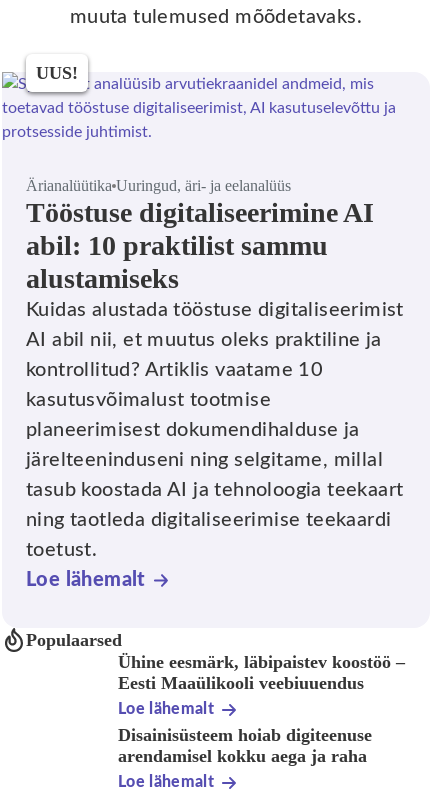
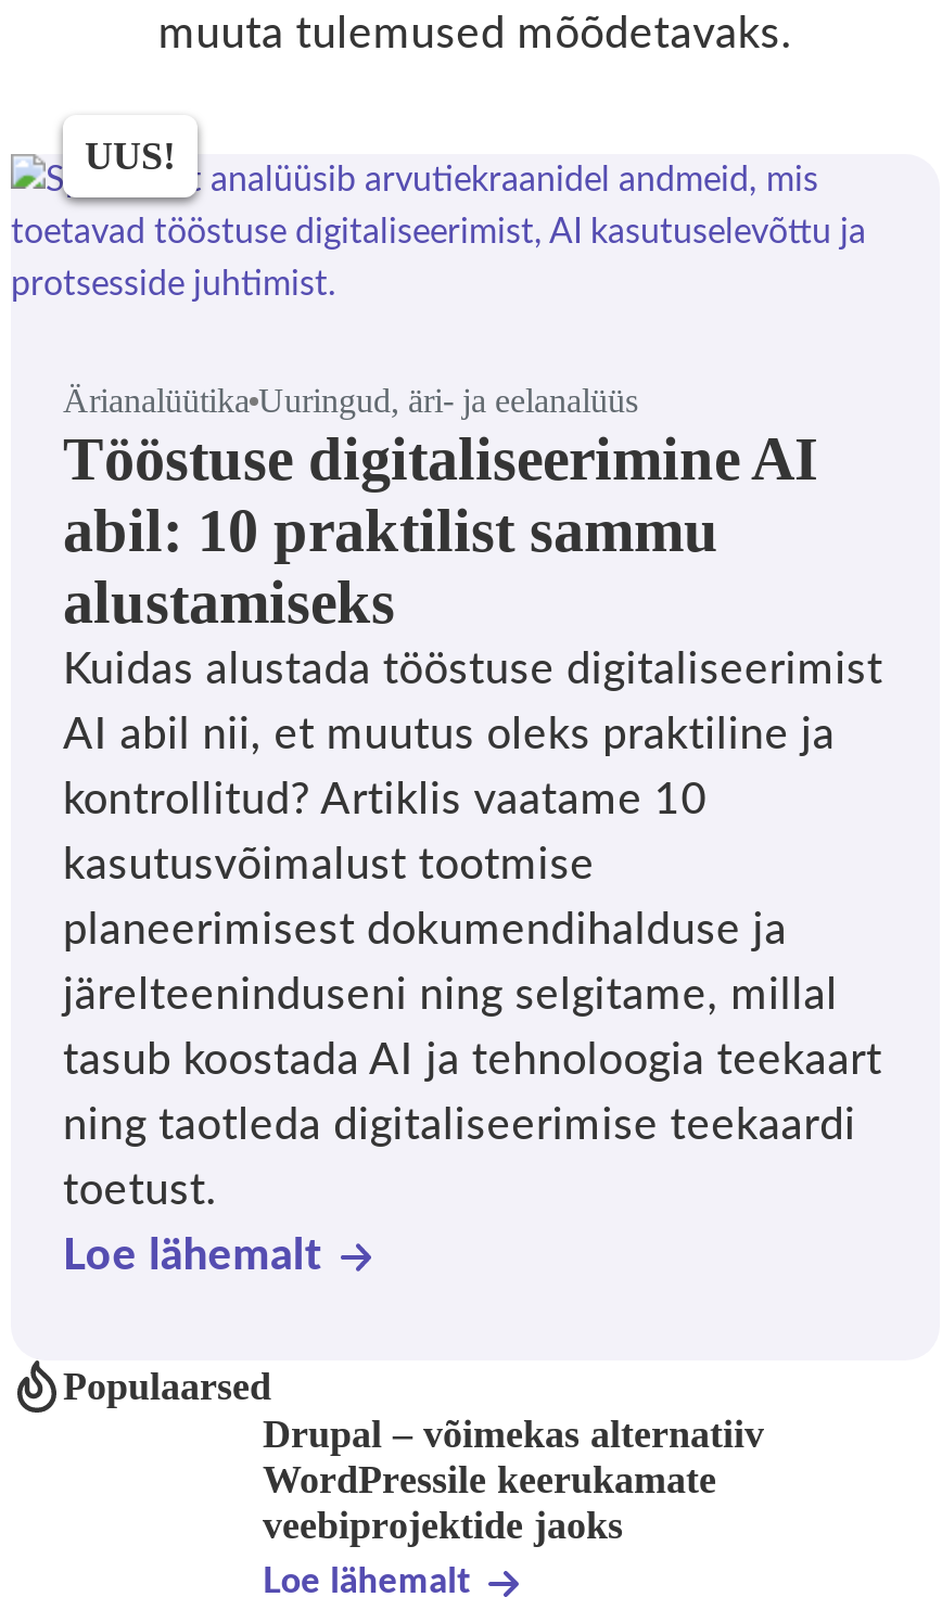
[118,652,405,766] Ühine eesmärk, läbipaistev koostöö – | Eesti Maaülikooli veebiuuendus | Loe lähemalt | Disainisüsteem hoiab digiteenuse | arendamisel kokku aega ja raha -> [263,1413,764,1547] Drupal – võimekas alternatiiv | WordPressile keerukamate | veebiprojektide jaoks

